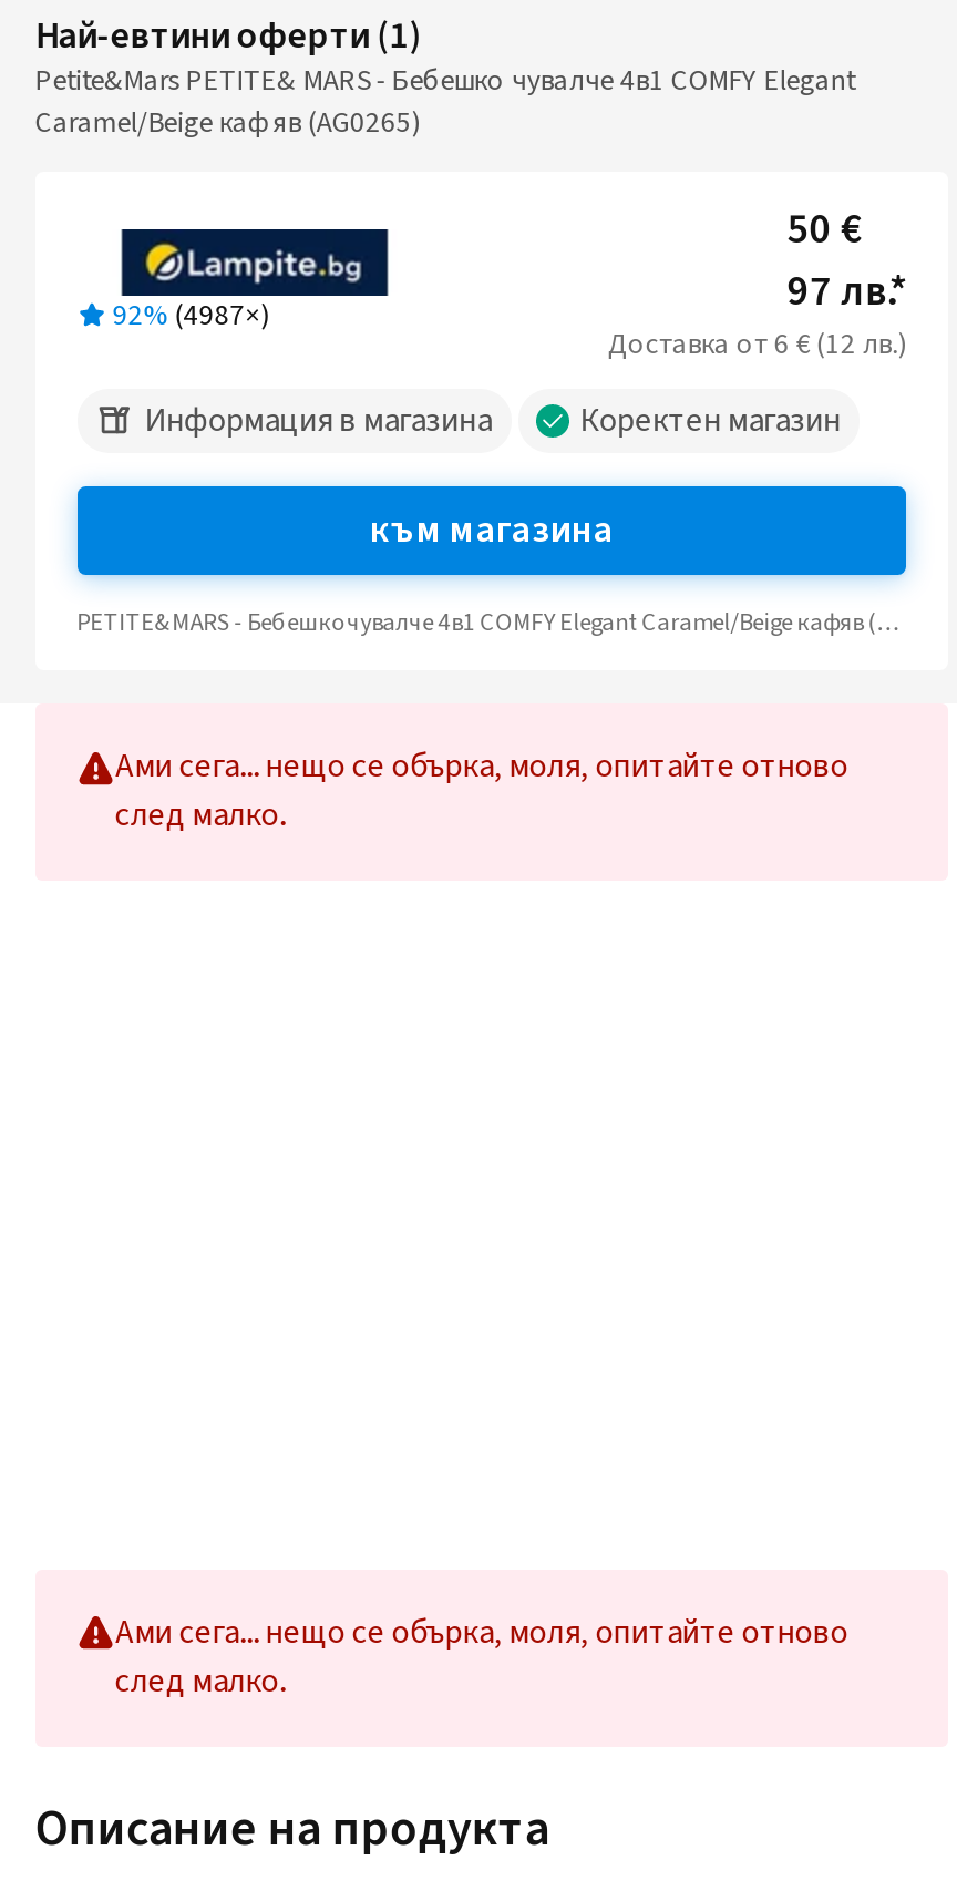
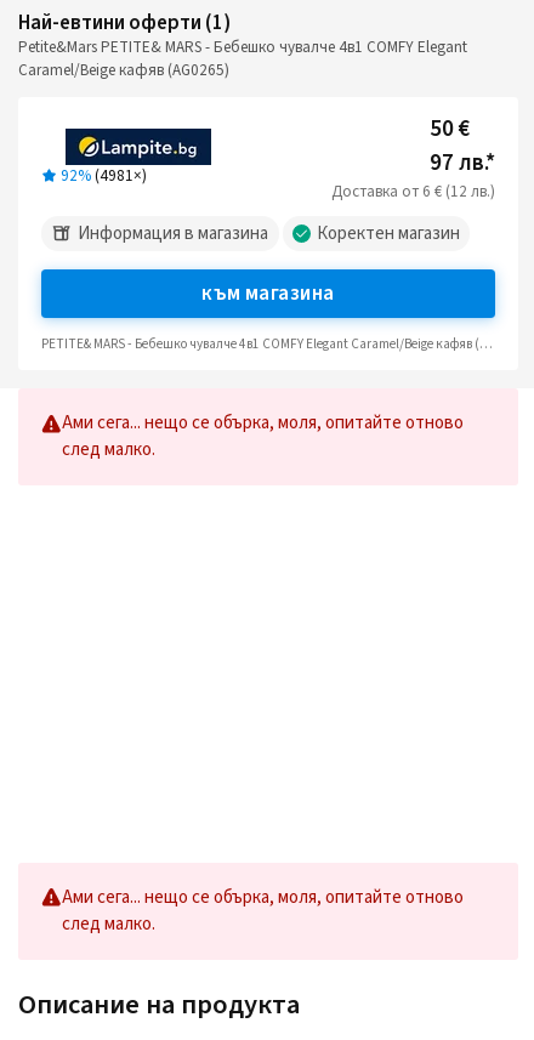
[113,295,270,335] 92%(4987×) -> [60,165,147,187] 92%(4981×)

